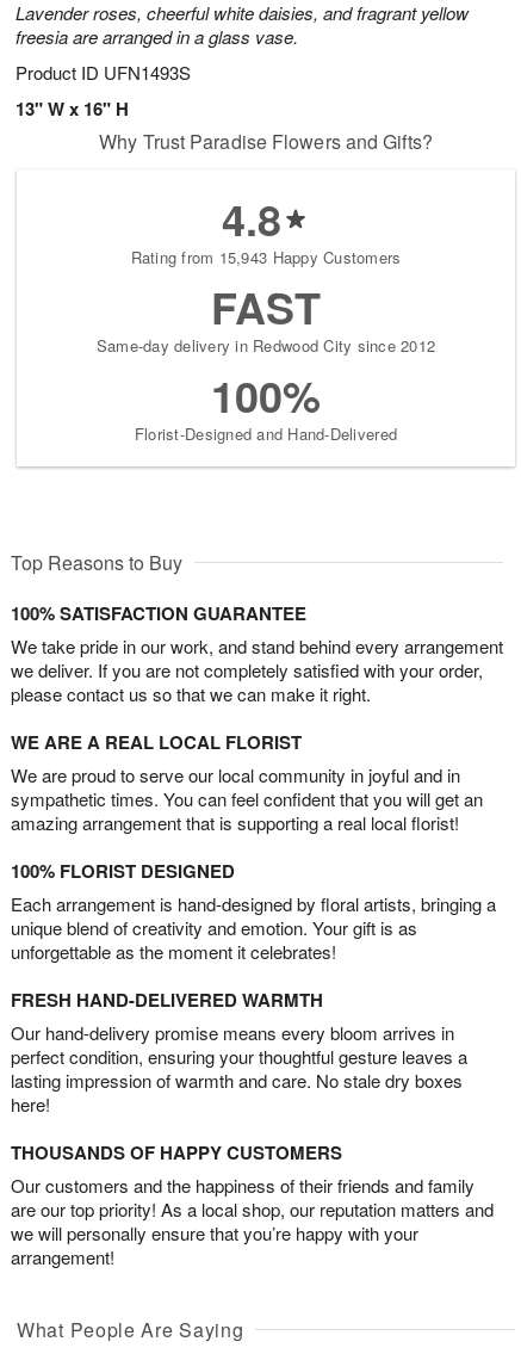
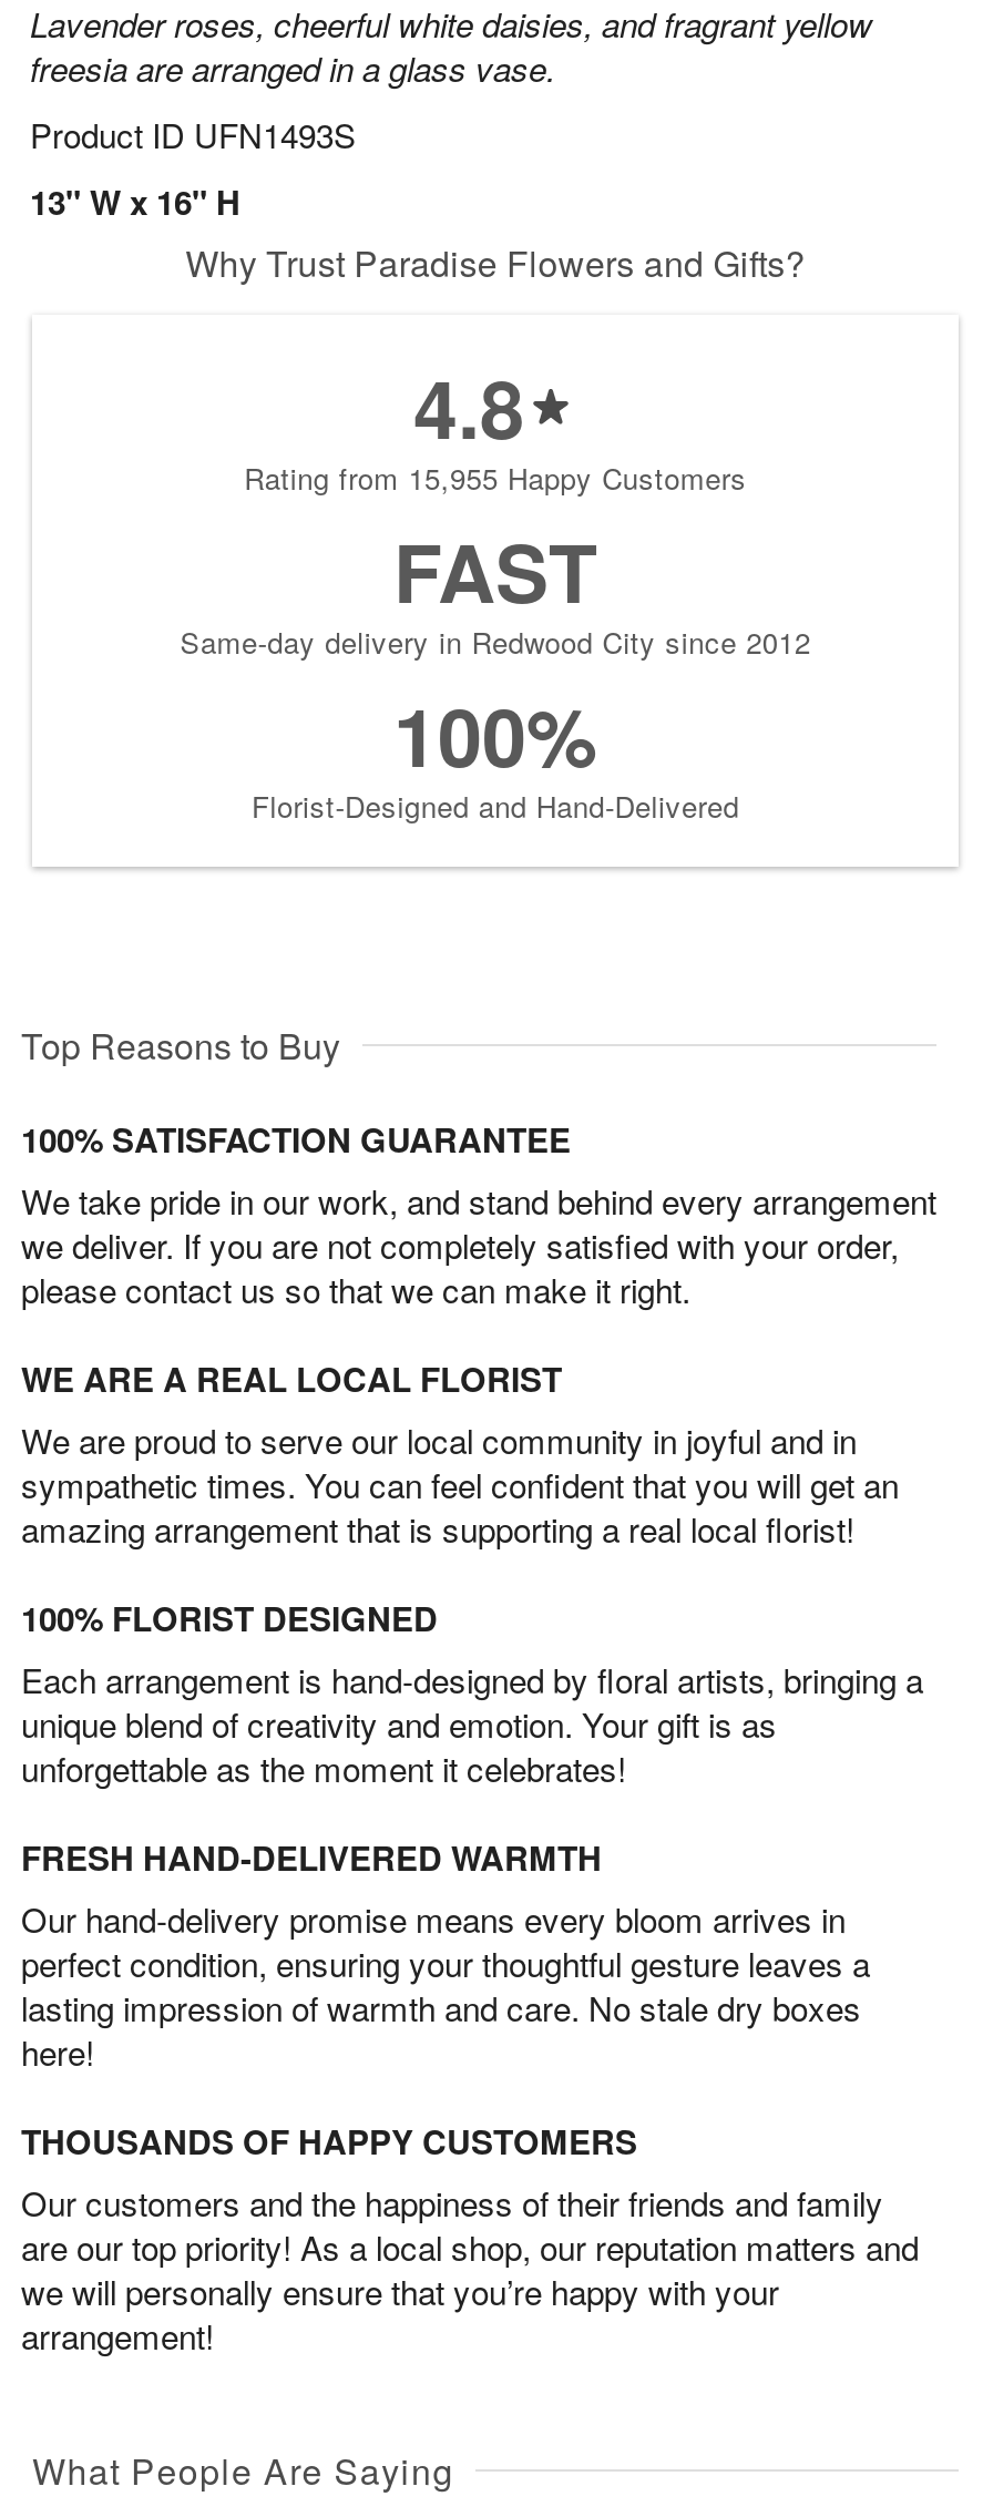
[131,246,401,269] Rating from 15,943 Happy Customers -> [244,458,747,500] Rating from 15,955 Happy Customers

